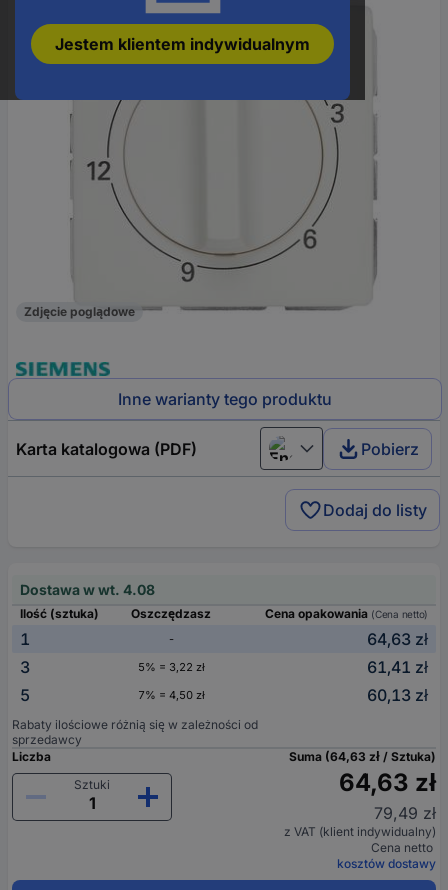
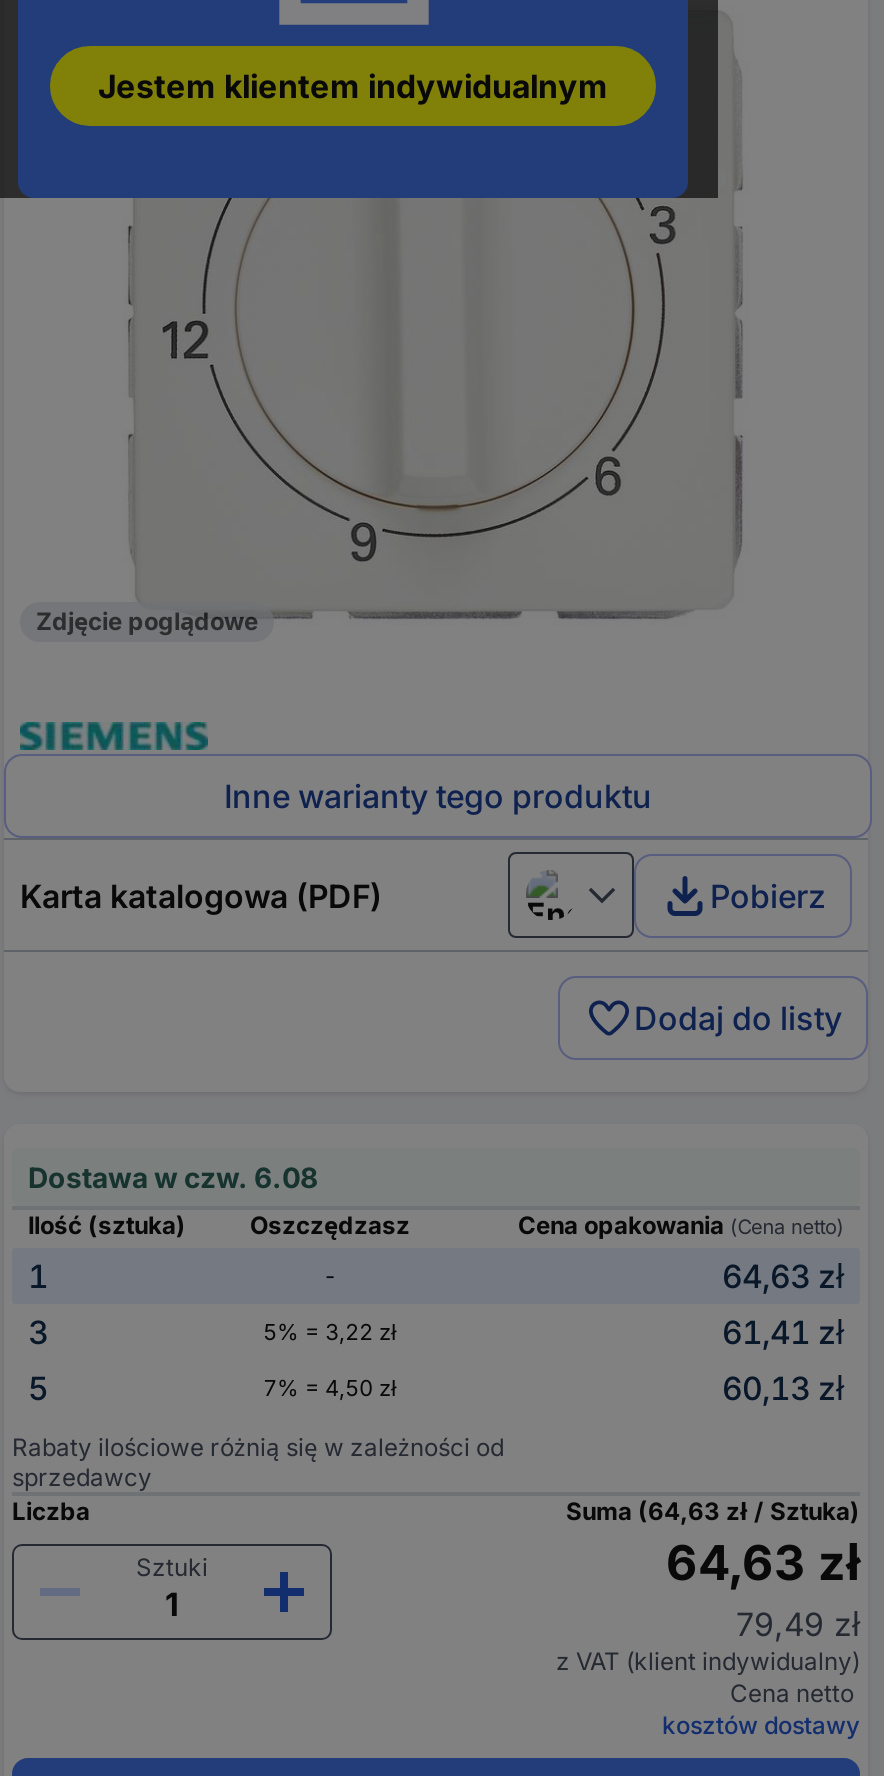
[20,581,155,598] Dostawa w wt. 4.08 -> [28,1161,318,1195] Dostawa w czw. 6.08

